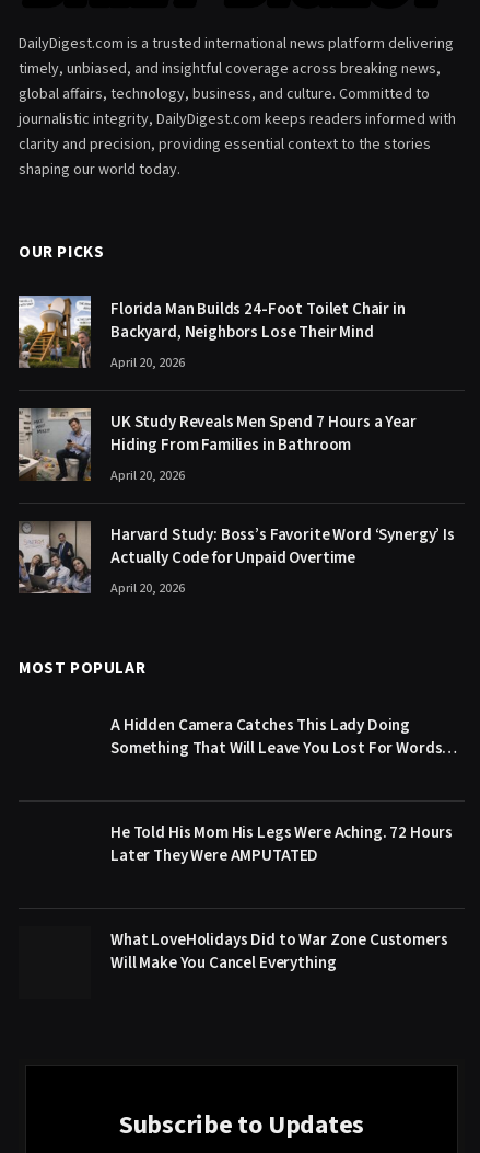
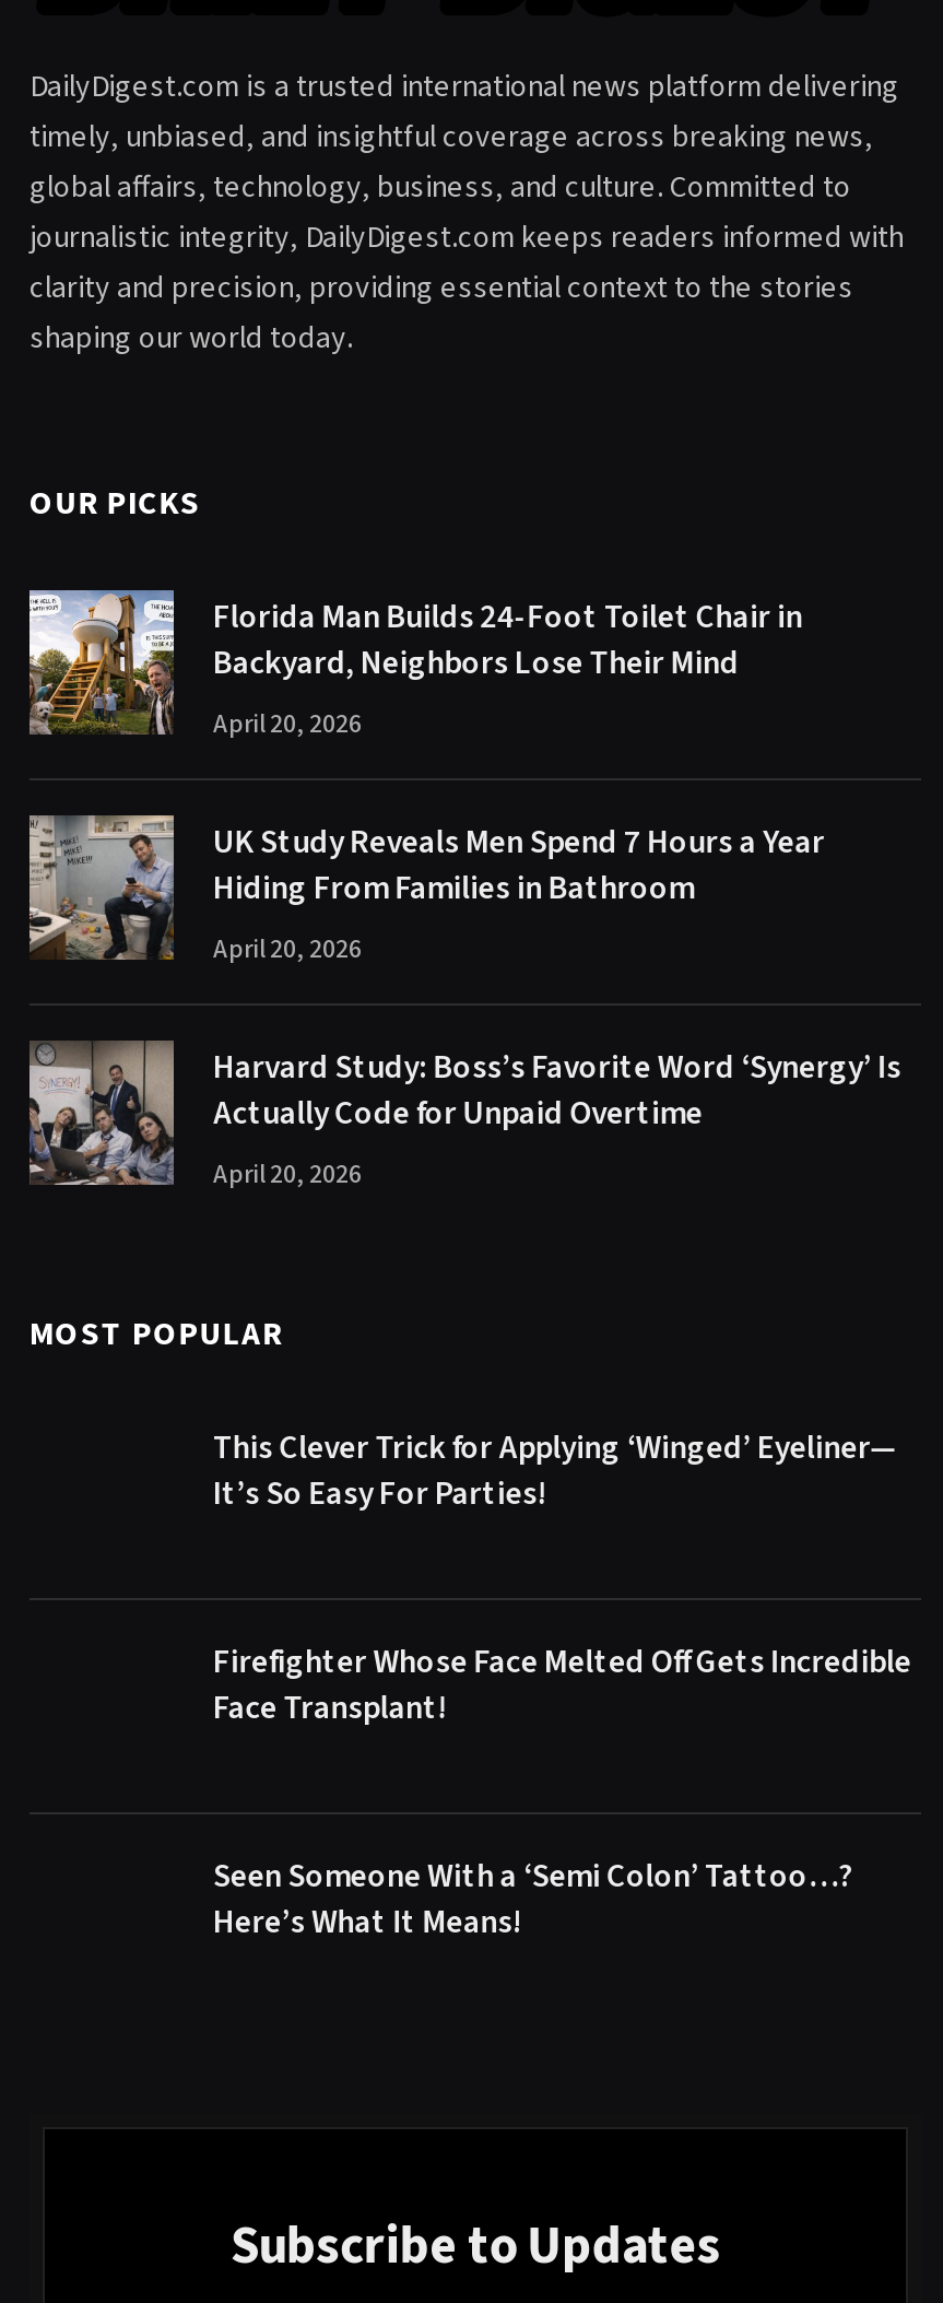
[110,714,457,760] A Hidden Camera Catches This Lady Doing | Something That Will Leave You Lost For Words… -> [213,1425,899,1516] This Clever Trick for Applying ‘Winged’ Eyeliner— | It’s So Easy For Parties!
[110,821,453,867] He Told His Mom His Legs Were Aching. 72 Hours | Later They Were AMPUTATED -> [213,1639,912,1731] Firefighter Whose Face Melted Off Gets Incredible | Face Transplant!
[110,928,448,974] What LoveHolidays Did to War Zone Customers | Will Make You Cancel Everything -> [213,1853,853,1945] Seen Someone With a ‘Semi Colon’ Tattoo…? | Here’s What It Means!

